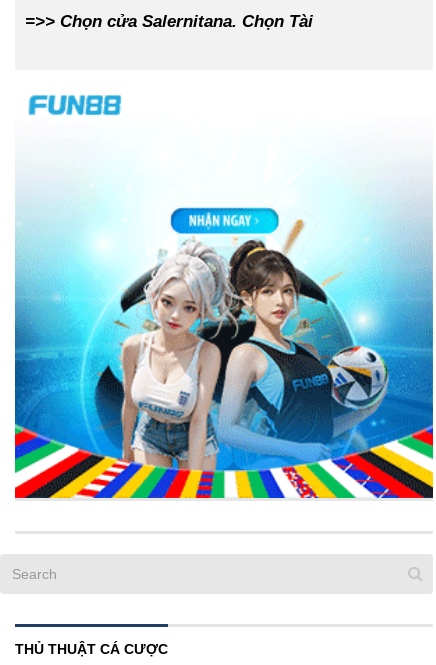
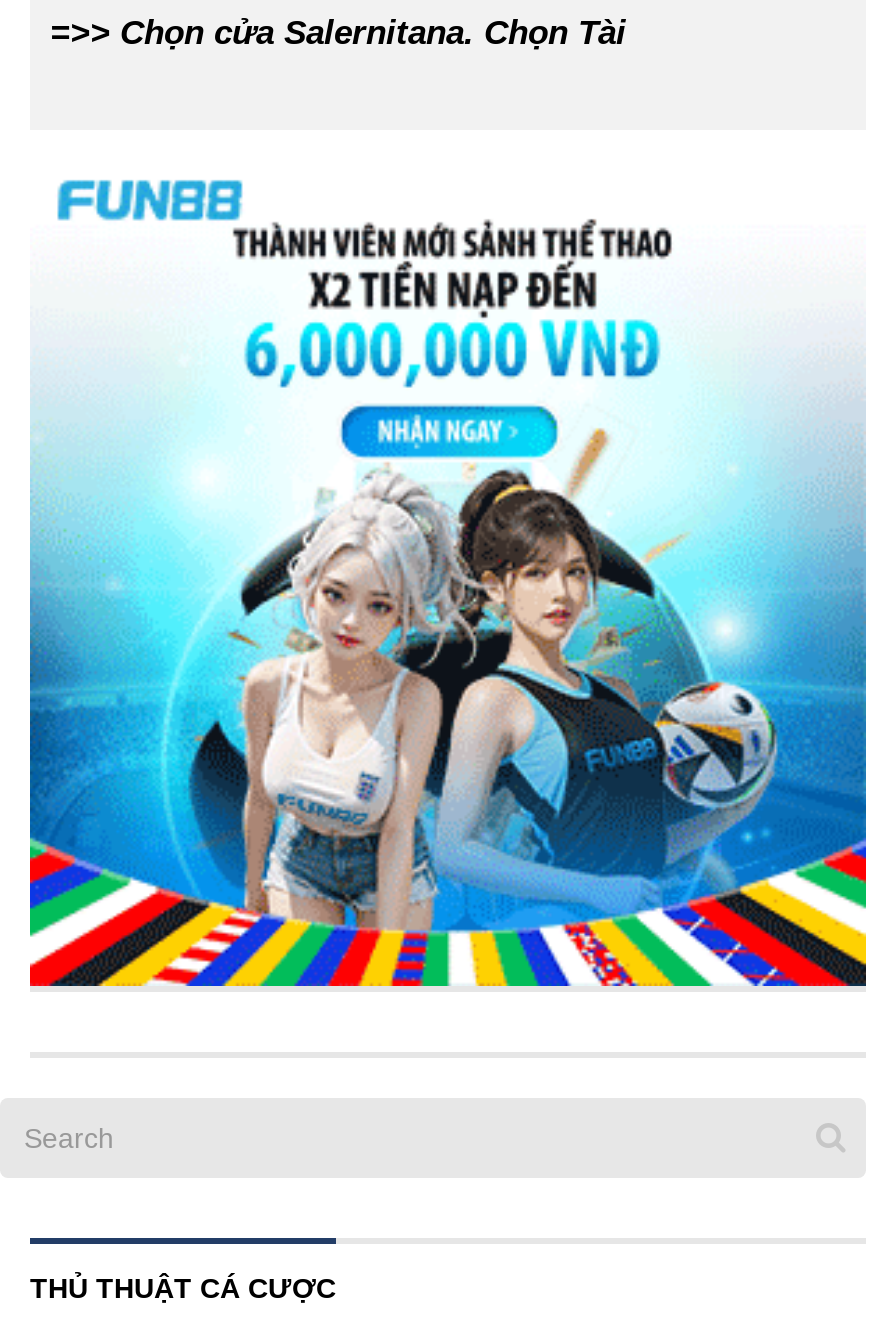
none -> [232,218,674,390] [image]

